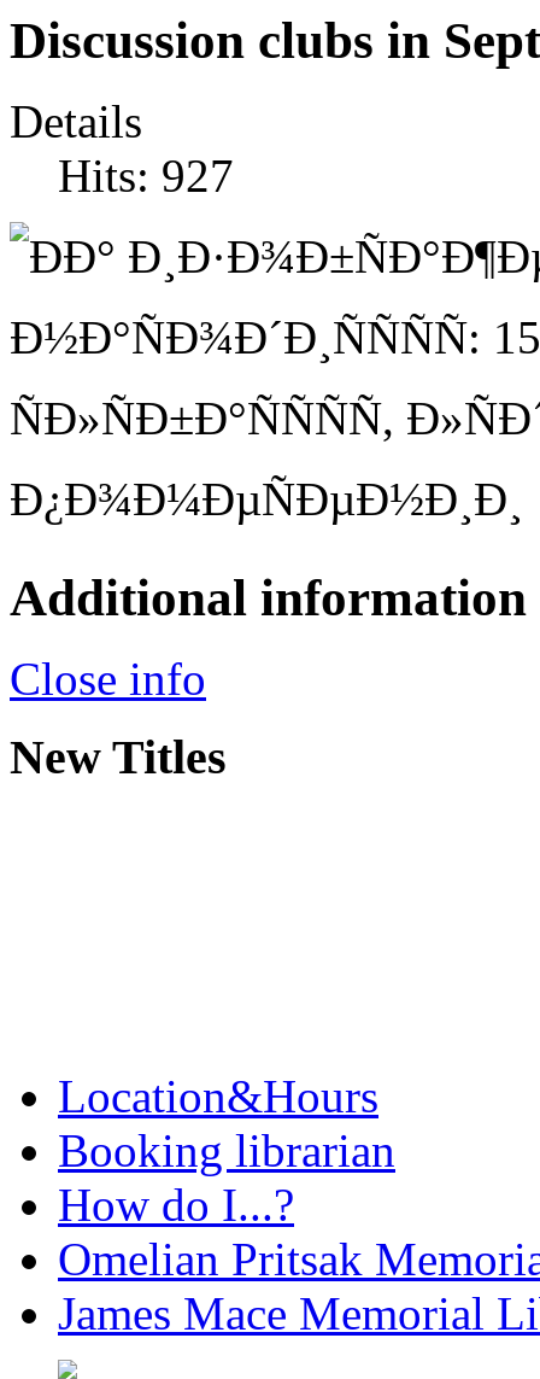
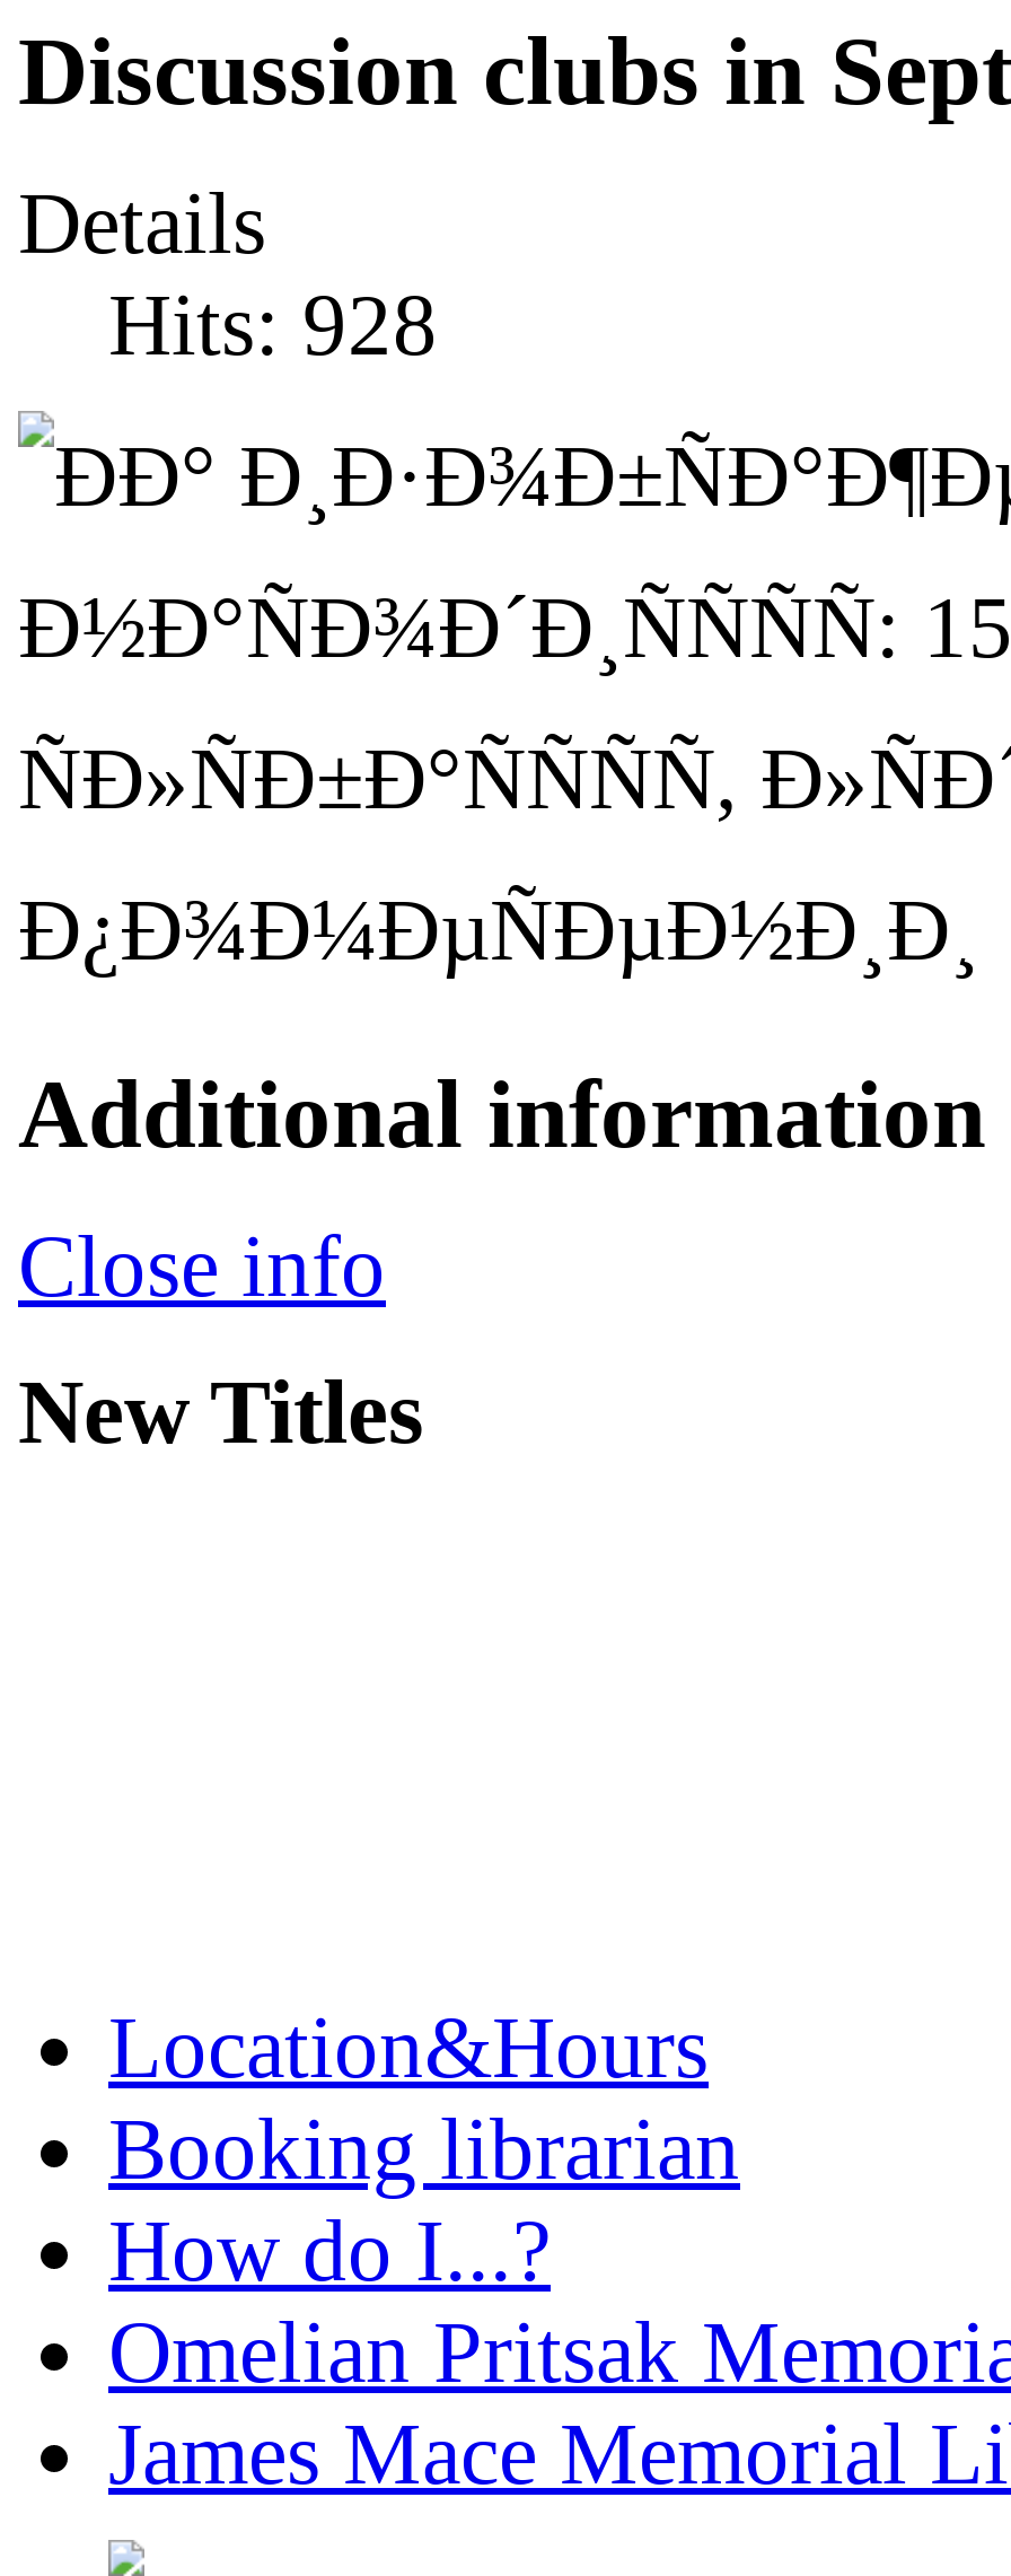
[58,149,234,201] Hits: 927 -> [108,274,438,371] Hits: 928

